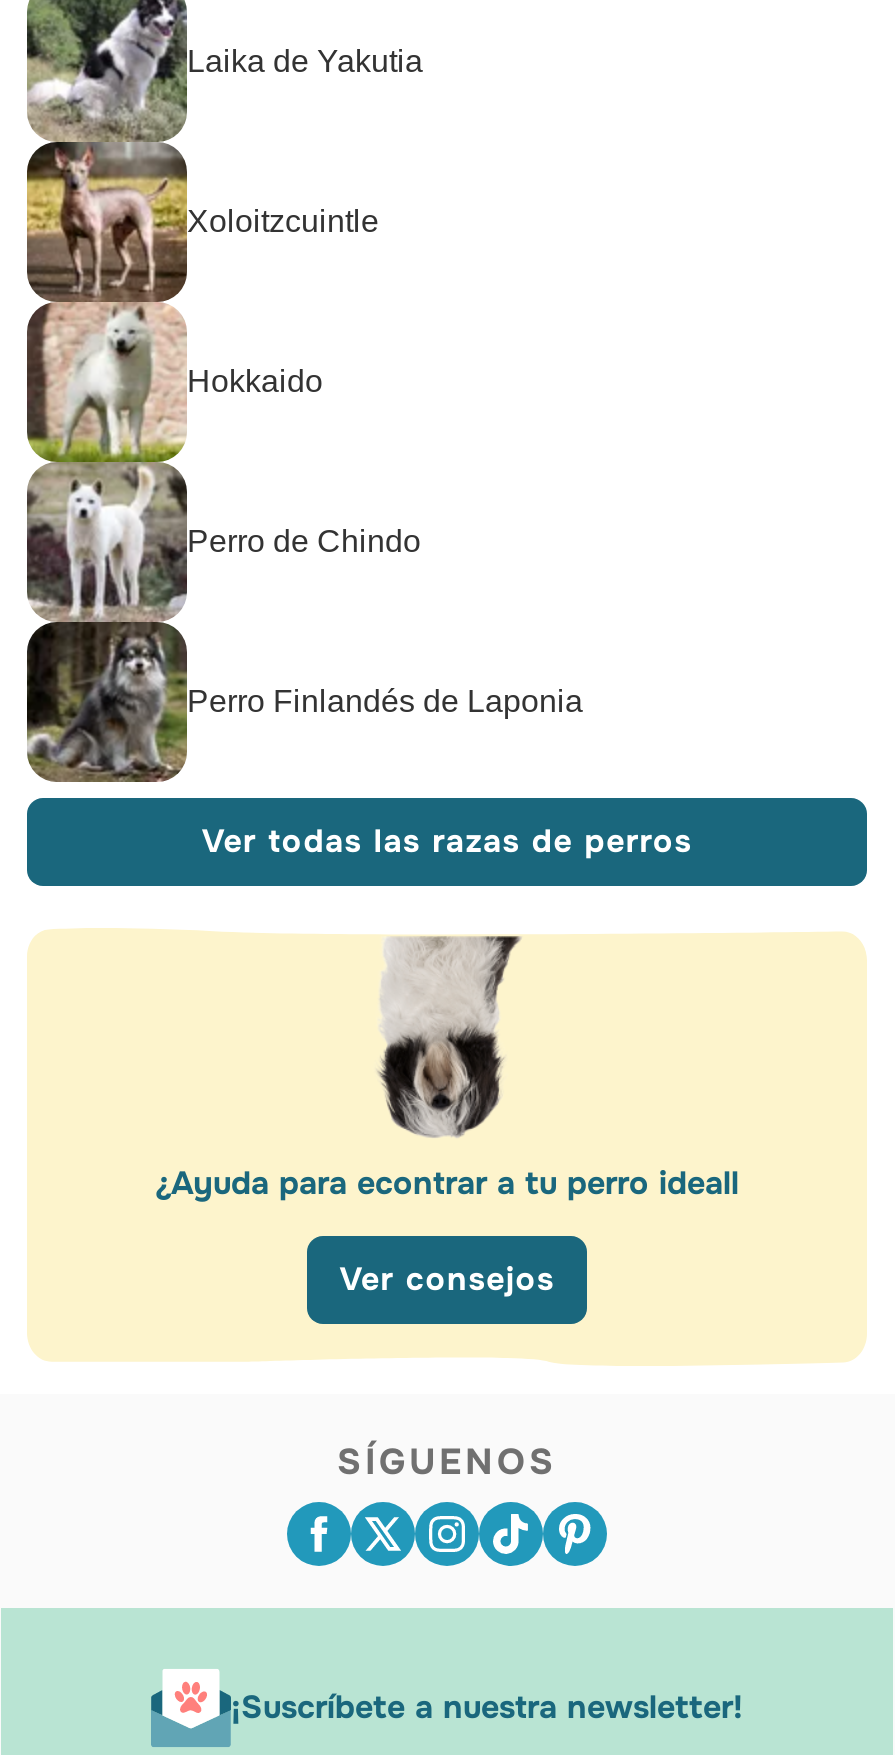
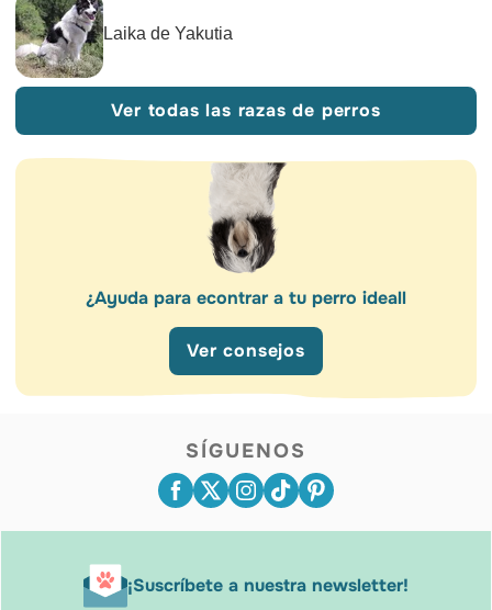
[25,140,379,782] [image] | Xoloitzcuintle -> none
[187,361,323,399] Hokkaido -> none
[187,521,421,559] Perro de Chindo -> none
[187,681,583,719] Perro Finlandés de Laponia -> none

